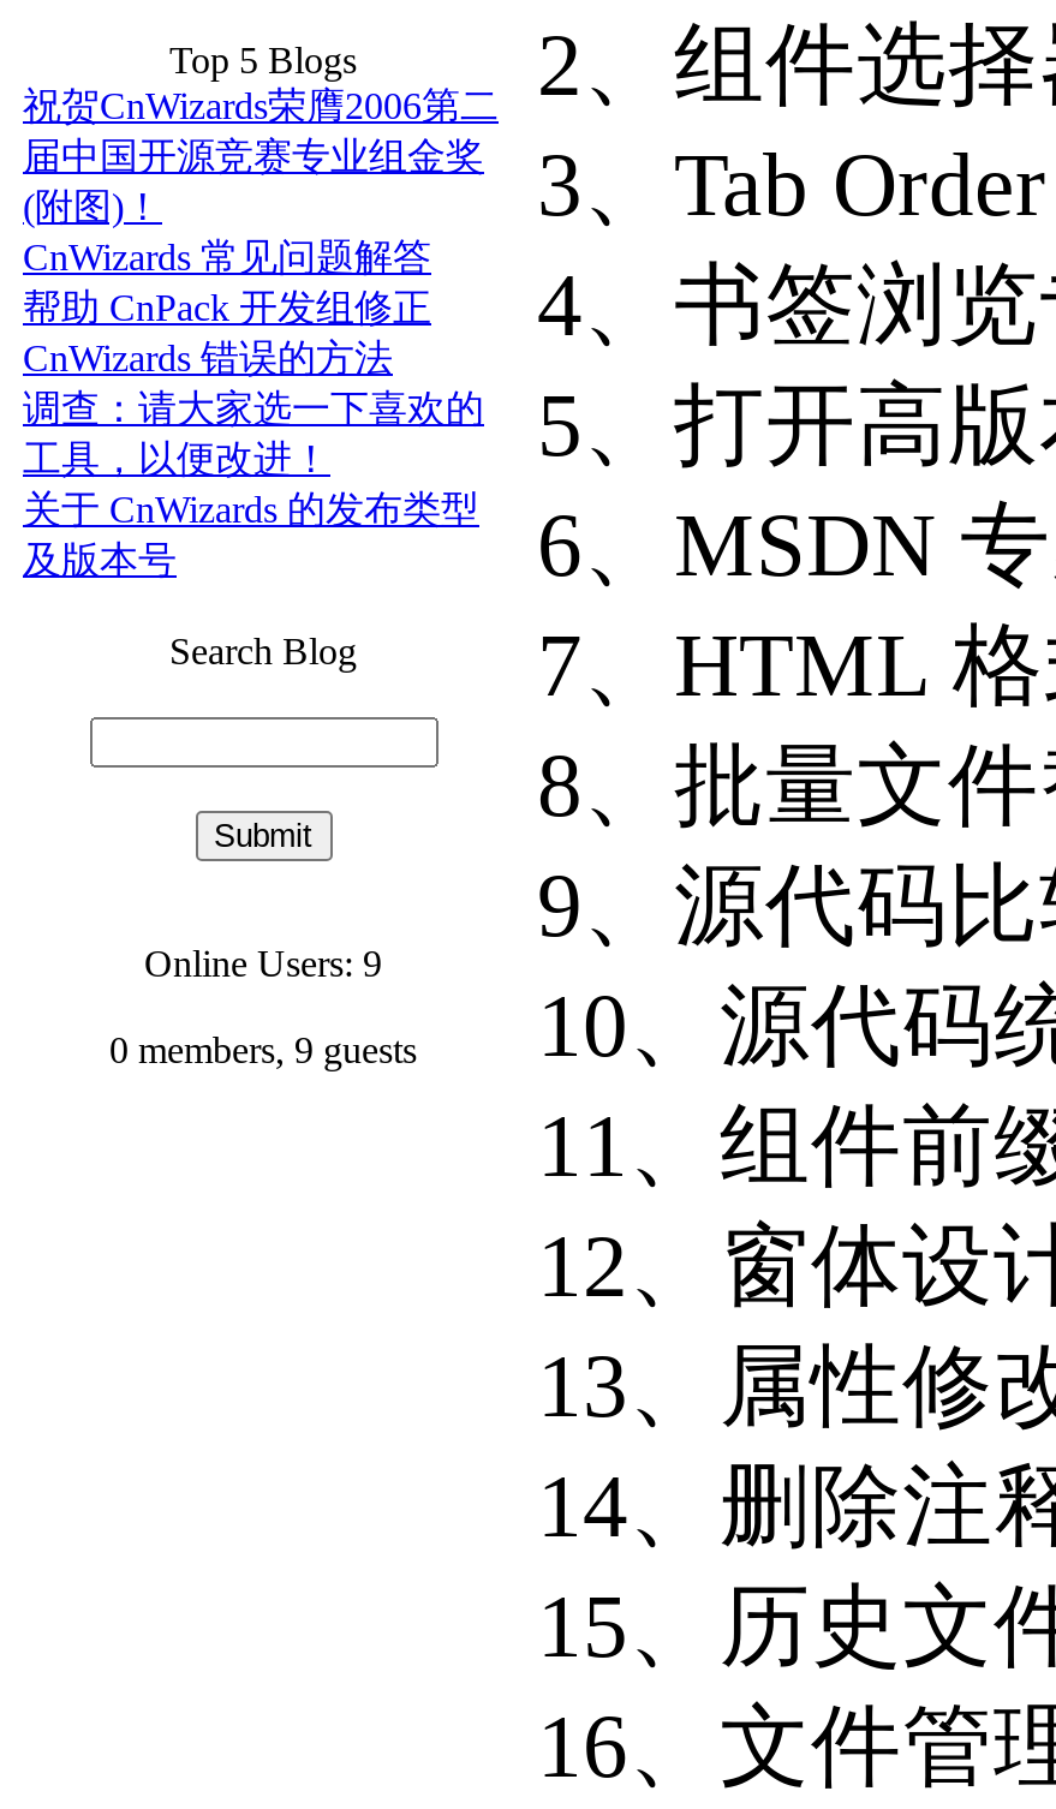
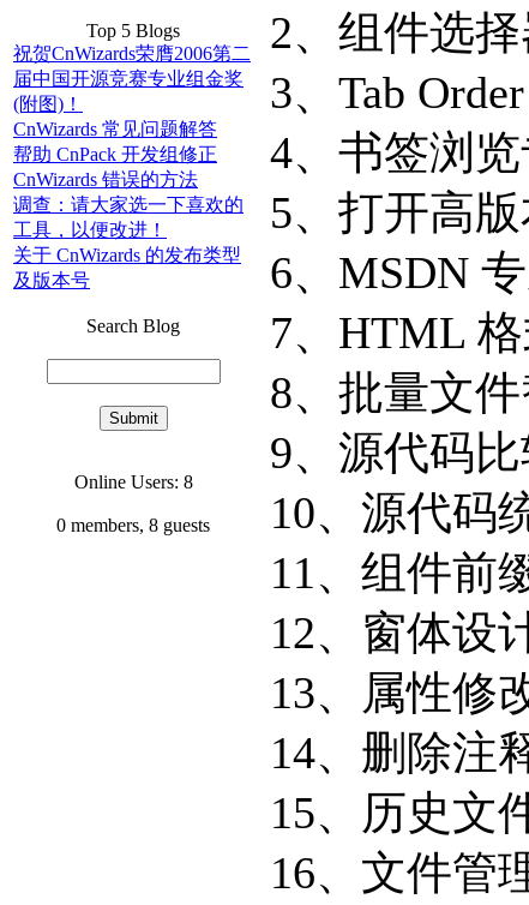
[144,943,382,984] Online Users: 9 -> [74,472,193,492] Online Users: 8
[109,1029,417,1070] 0 members, 9 guests -> [56,515,210,535] 0 members, 8 guests

